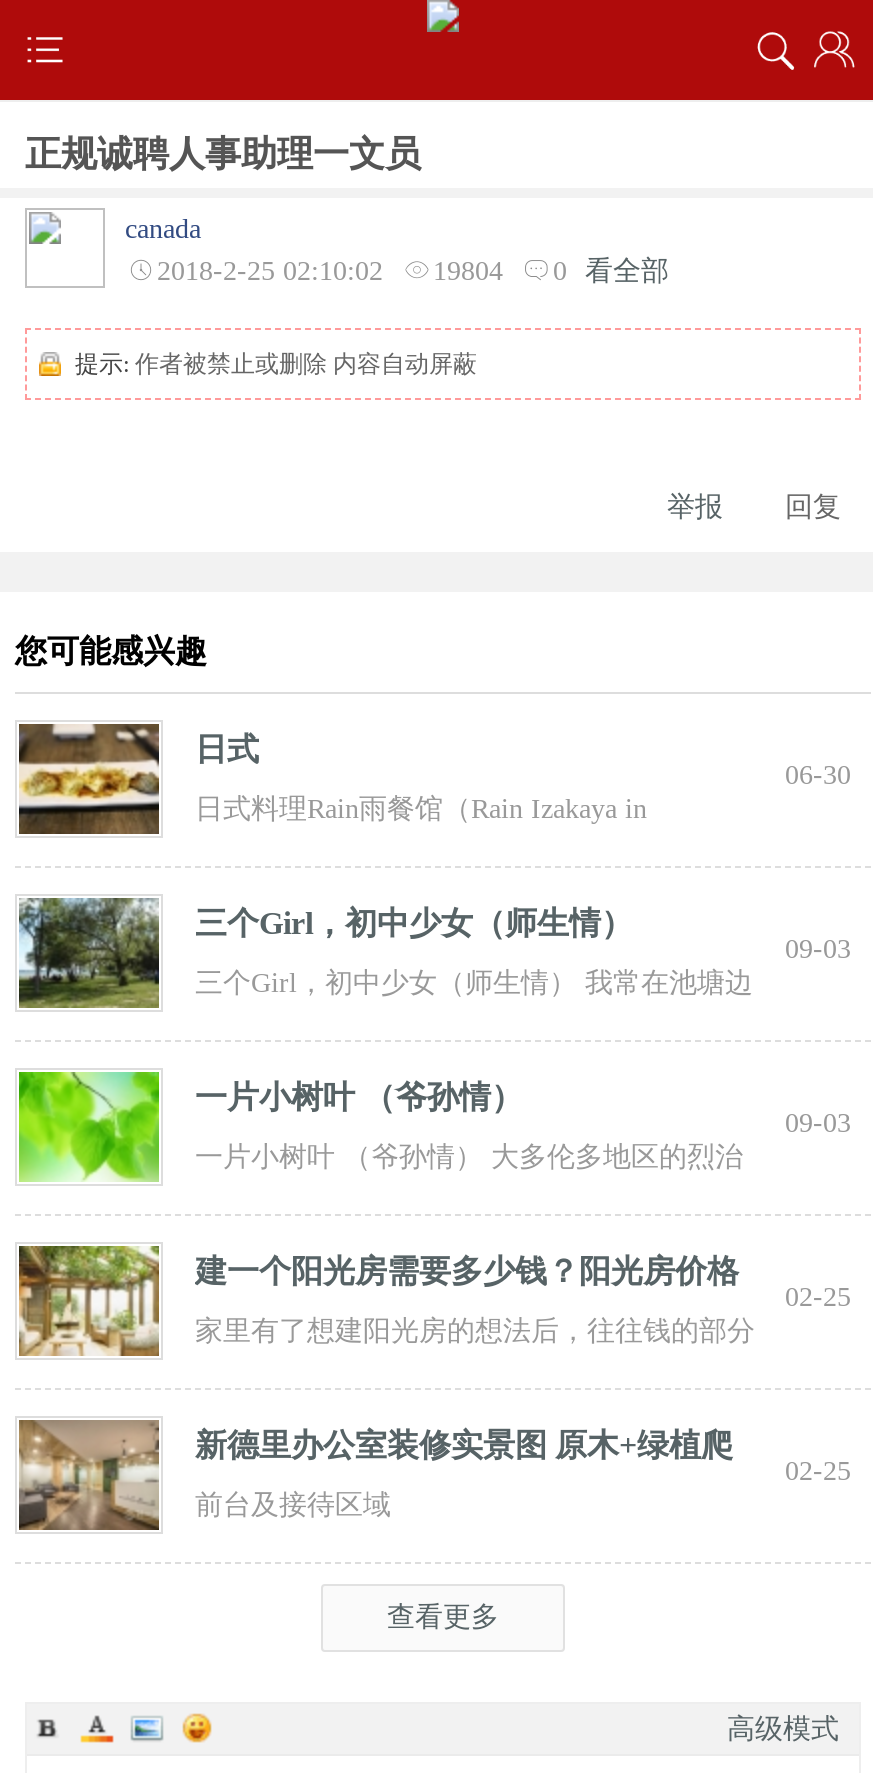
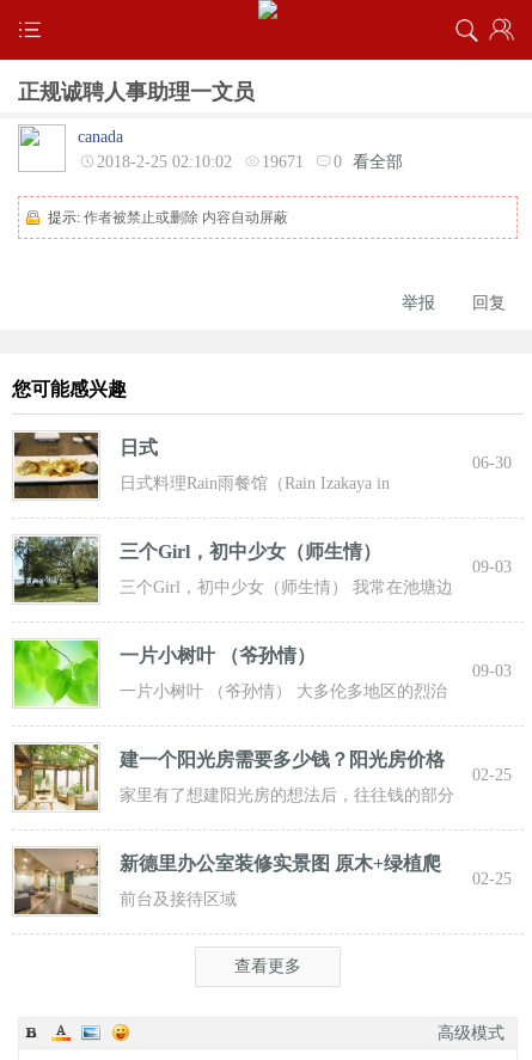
[157,256,669,286] 2018-2-25 02:10:02 19804 0 看全部 -> [97,153,403,171] 2018-2-25 02:10:02 19671 0 看全部

